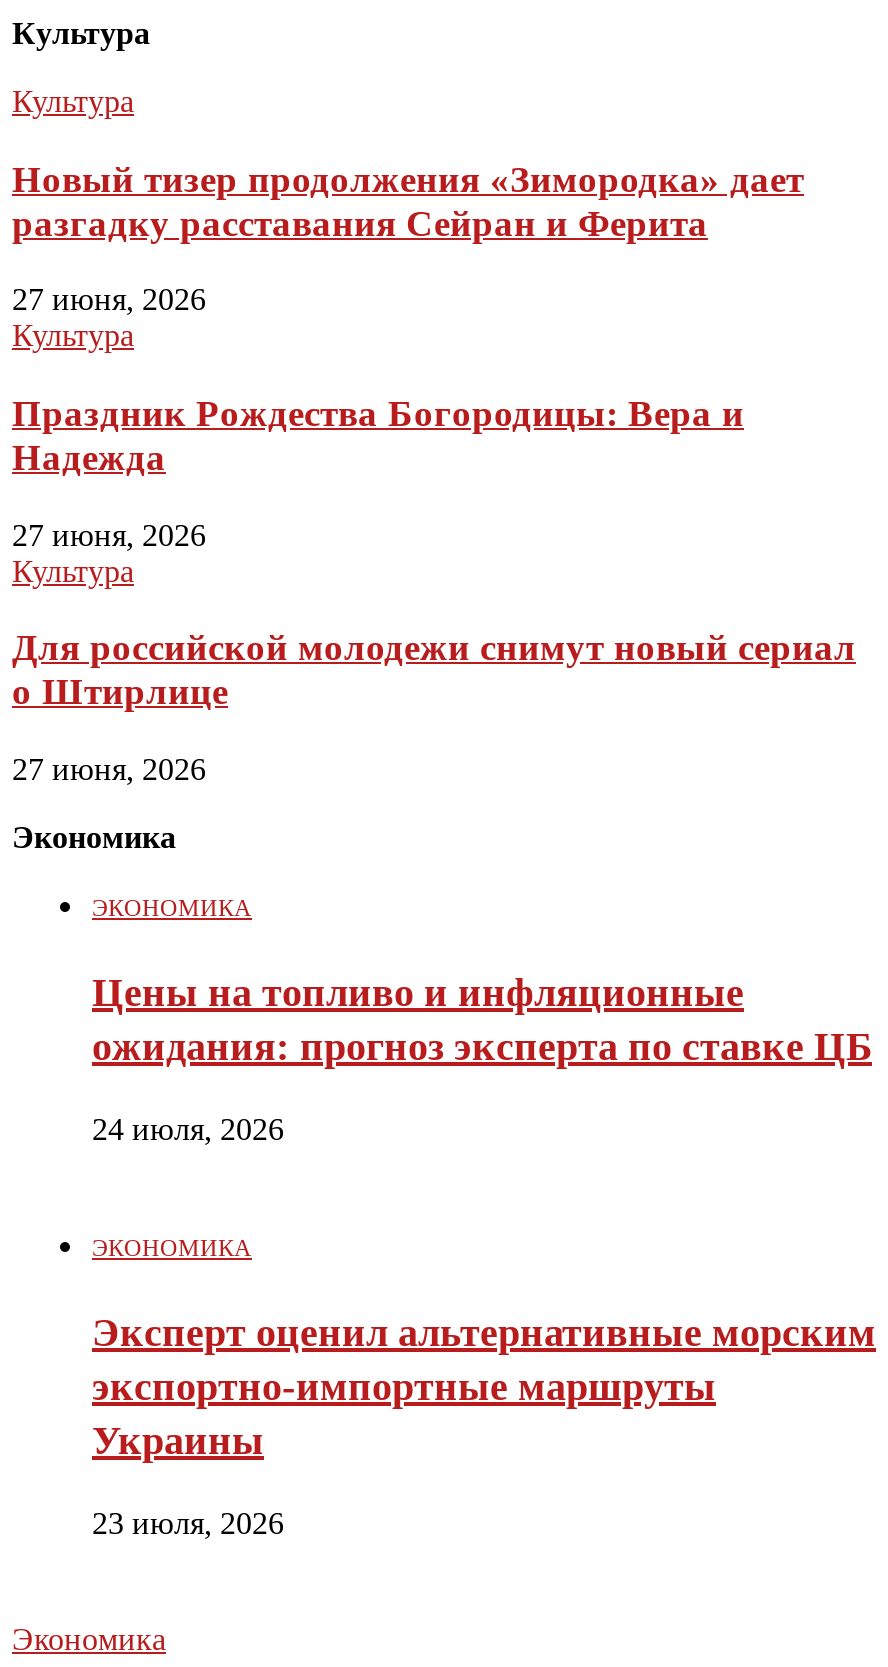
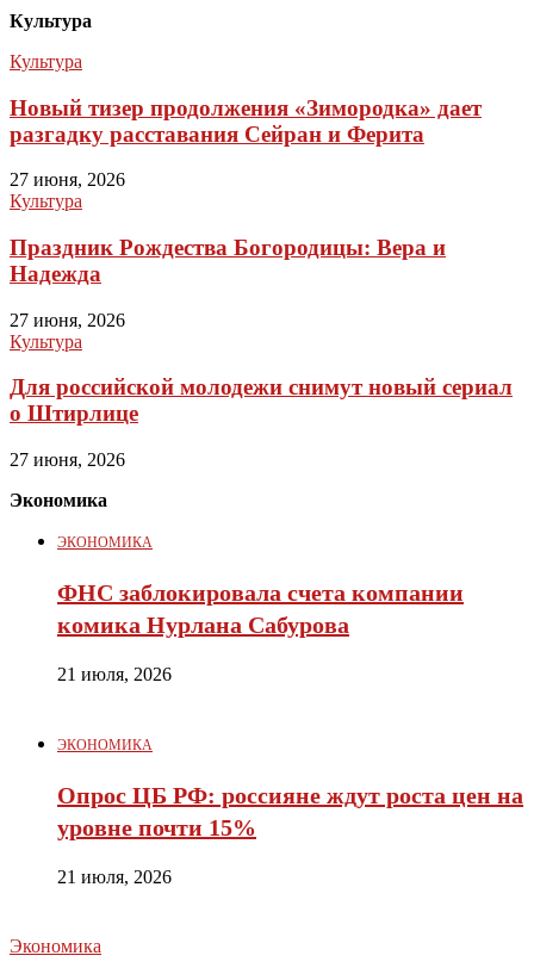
[92,970,872,1068] Цены на топливо и инфляционные | ожидания: прогноз эксперта по ставке ЦБ -> [57,579,464,638] ФНС заблокировала счета компании | комика Нурлана Сабурова
[92,1112,284,1146] 24 июля, 2026 -> [57,664,172,684] 21 июля, 2026
[92,1310,876,1462] Эксперт оценил альтернативные морским | экспортно-импортные маршруты | Украины -> [57,782,523,840] Опрос ЦБ РФ: россияне ждут роста цен на | уровне почти 15%
[92,1506,284,1540] 23 июля, 2026 -> [57,866,172,887] 21 июля, 2026

